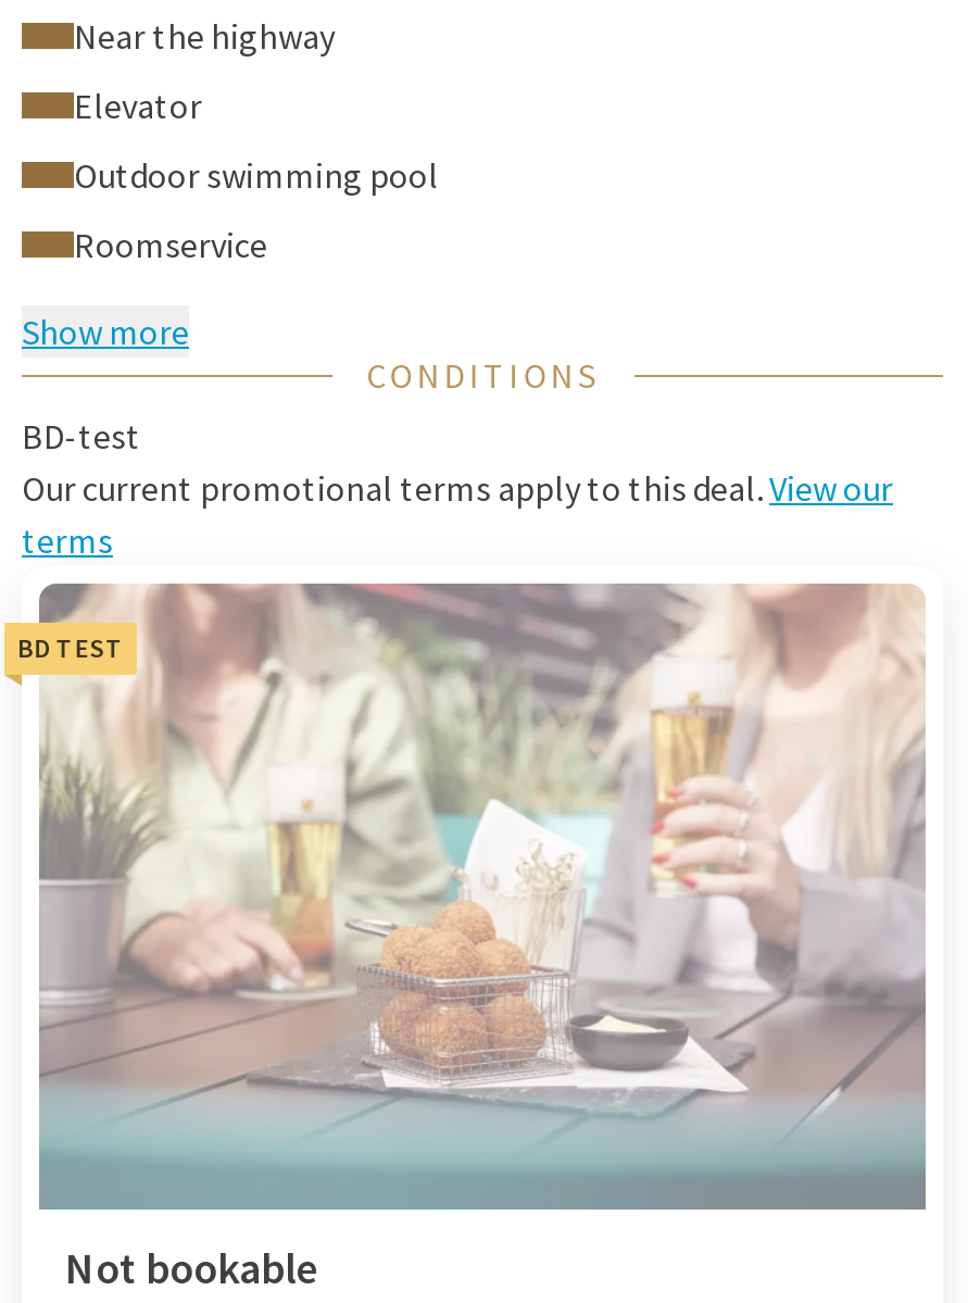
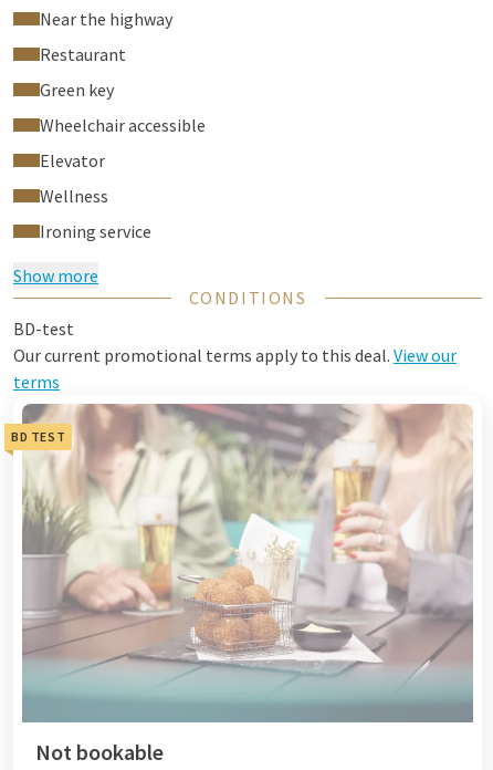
none -> [40,43,206,136] Restaurant | Green key | Wheelchair accessible
[74,153,439,197] Outdoor swimming pool -> [40,185,108,207] Wellness
[74,223,267,266] Roomservice -> [40,220,151,242] Ironing service

